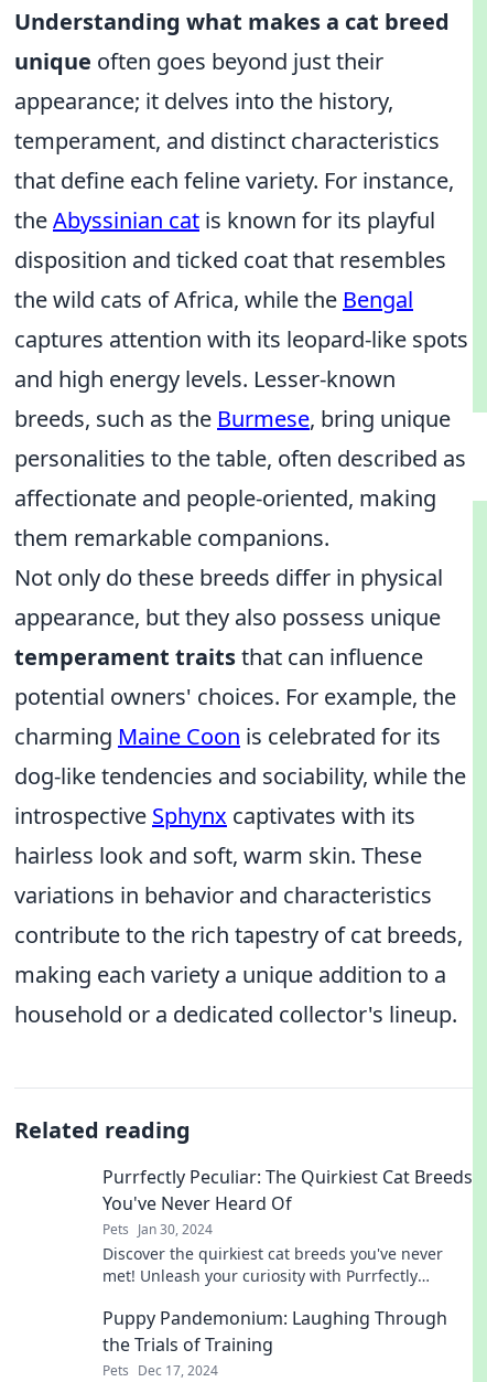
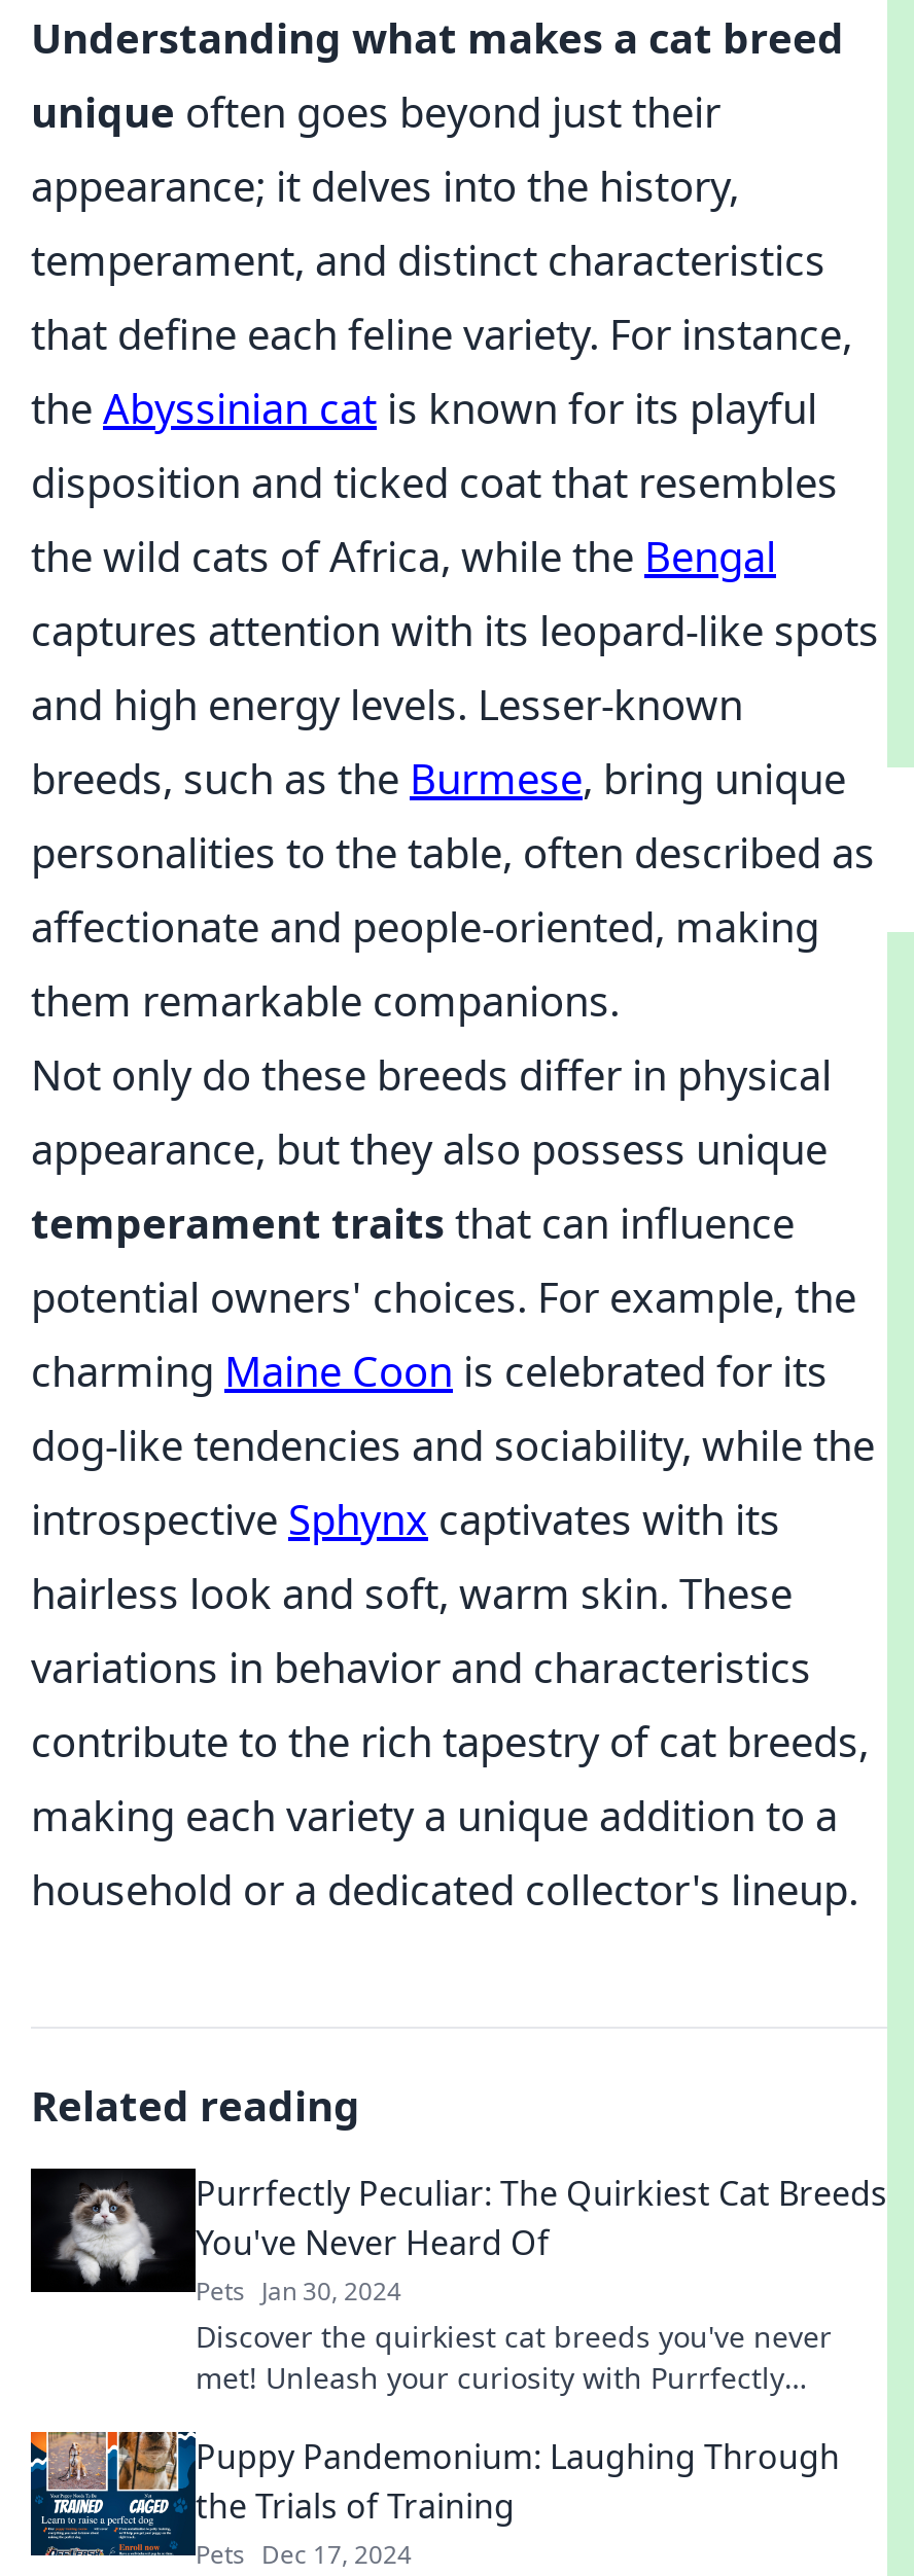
none -> [29,2167,189,2294] [image]
none -> [29,2430,189,2557] [image]

